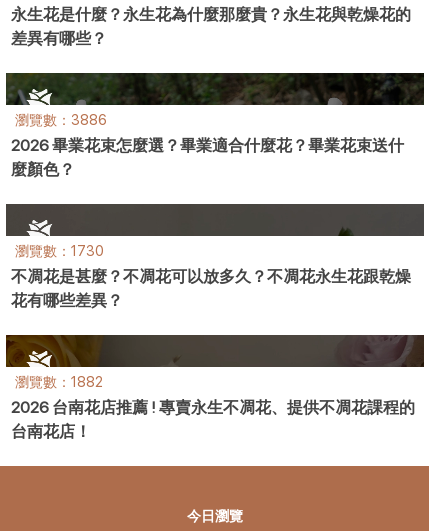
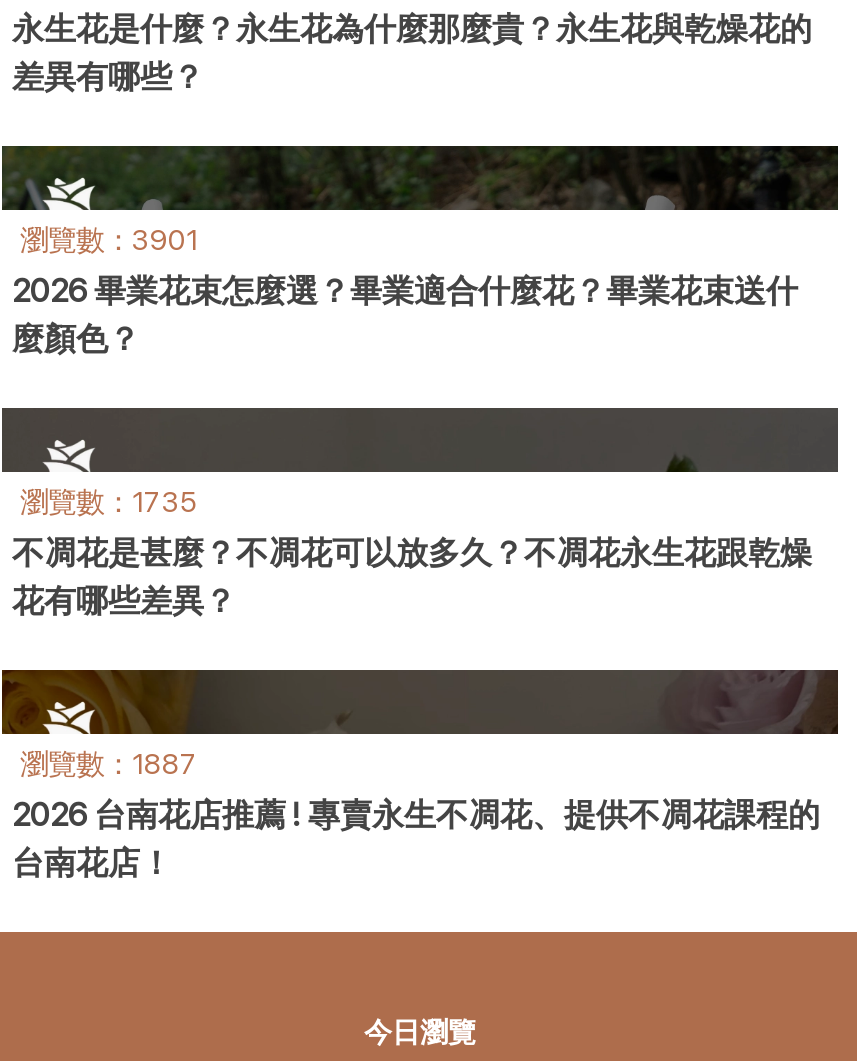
[12,111,107,128] 瀏覽數：3886 -> [14,222,198,256] 瀏覽數：3901
[12,242,104,259] 瀏覽數：1730 -> [14,484,198,518] 瀏覽數：1735
[12,373,103,390] 瀏覽數：1882 -> [14,746,198,780] 瀏覽數：1887

